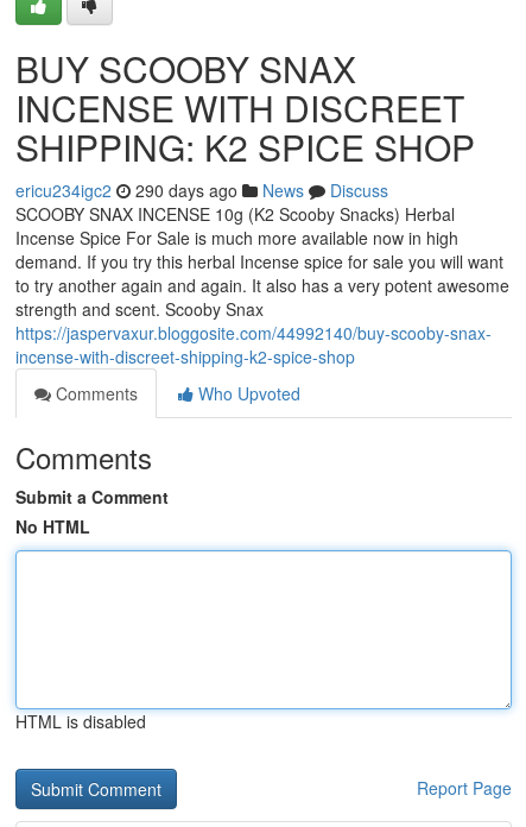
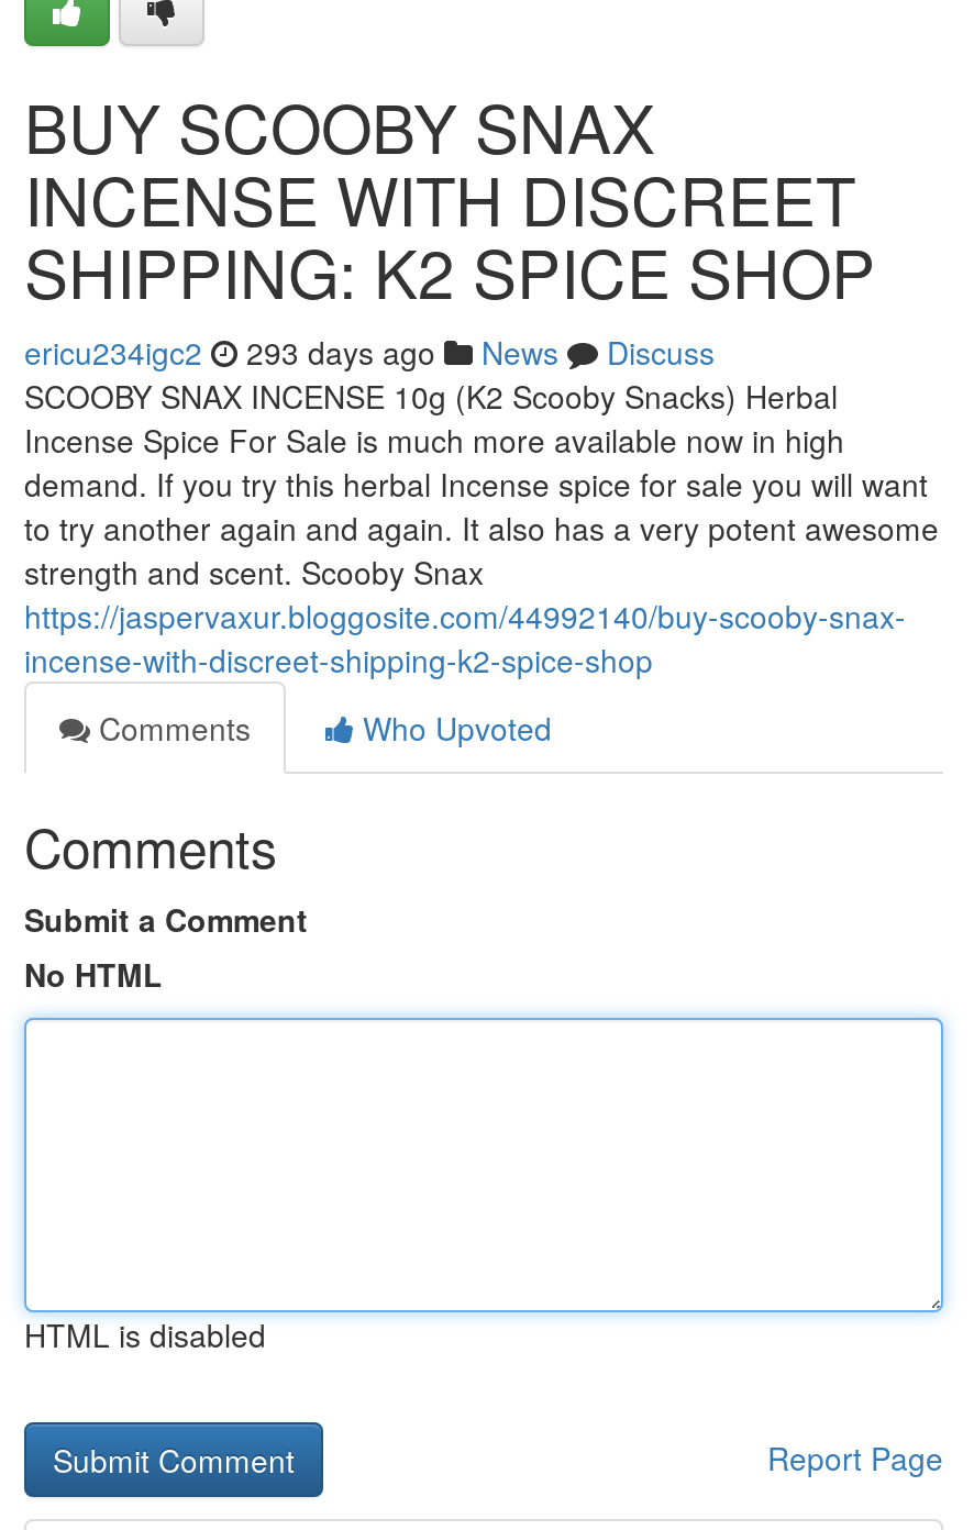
[15,178,388,202] ericu234igc2 290 days ago News Discuss -> [24,330,715,374] ericu234igc2 293 days ago News Discuss

